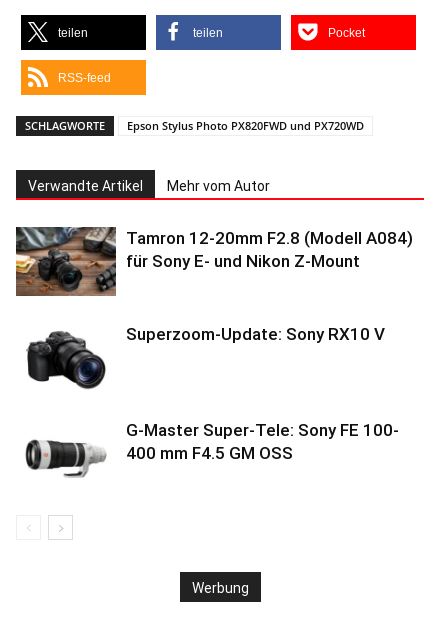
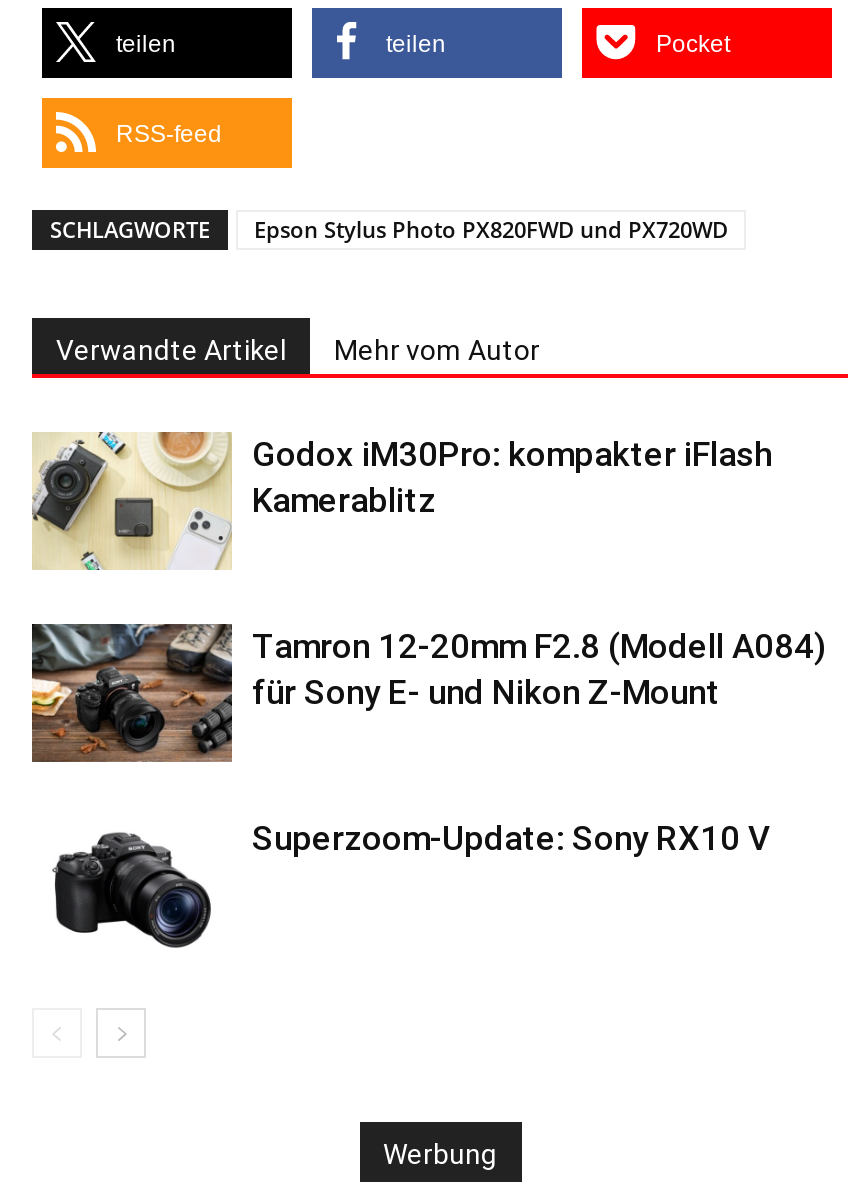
none -> [32,430,772,572] [image] | Godox iM30Pro: kompakter iFlash | Kamerablitz
moved [14,225,413,344] -> [28,620,826,858]: [image] | Tamron 12-20mm F2.8 (Modell A084) | für Sony E- und Nikon Z-Mount | Superzoom-Update: Sony RX10 V
moved [28,330,106,389] -> [56,830,212,948]: [image]
[25,420,399,478] [image] | G-Master Super-Tele: Sony FE 100- | 400 mm F4.5 GM OSS -> none

